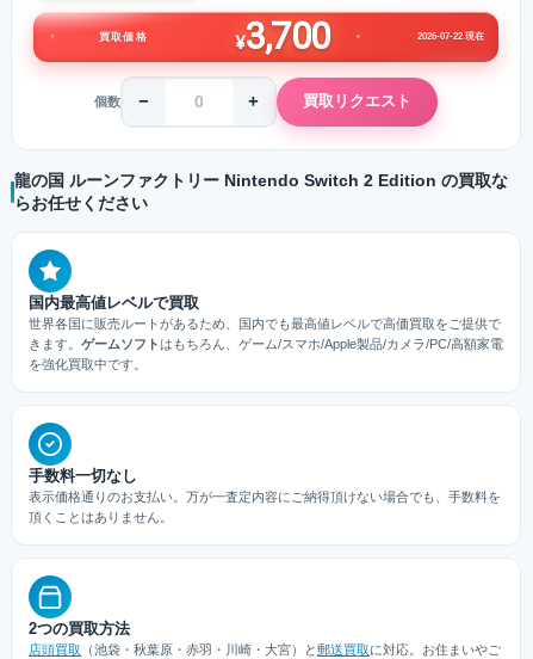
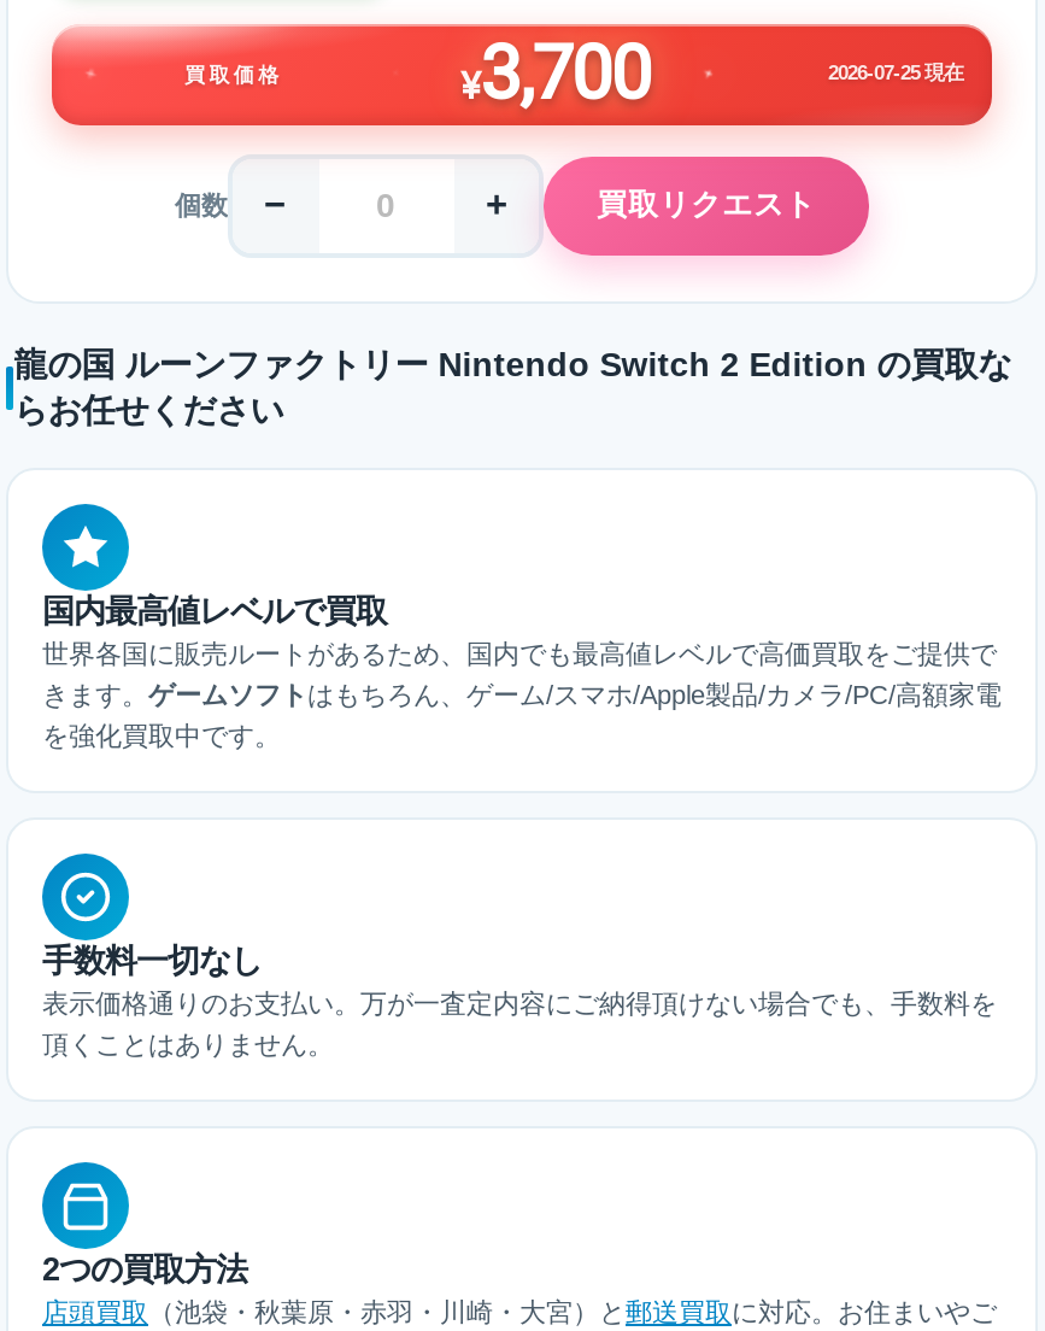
[417,30,484,42] 2026-07-22 現在 -> [828,61,963,85] 2026-07-25 現在

